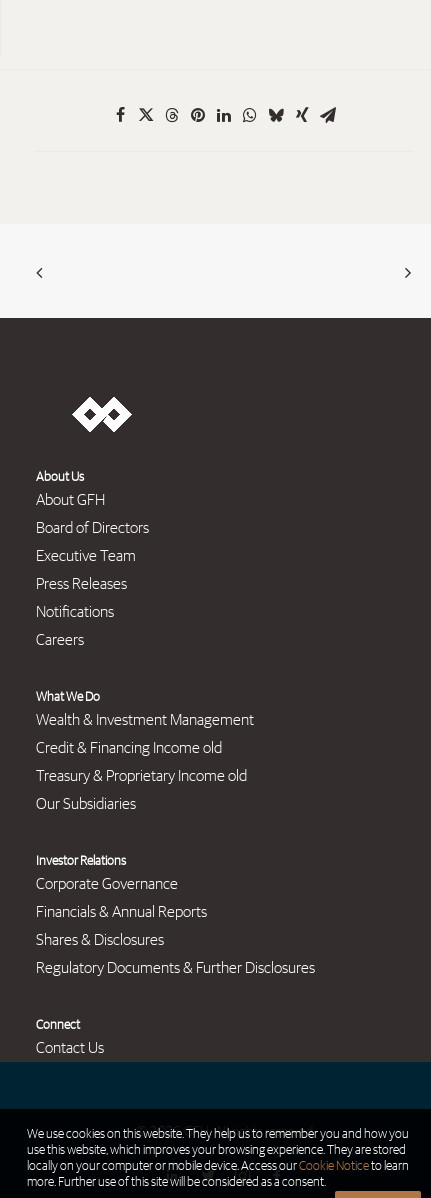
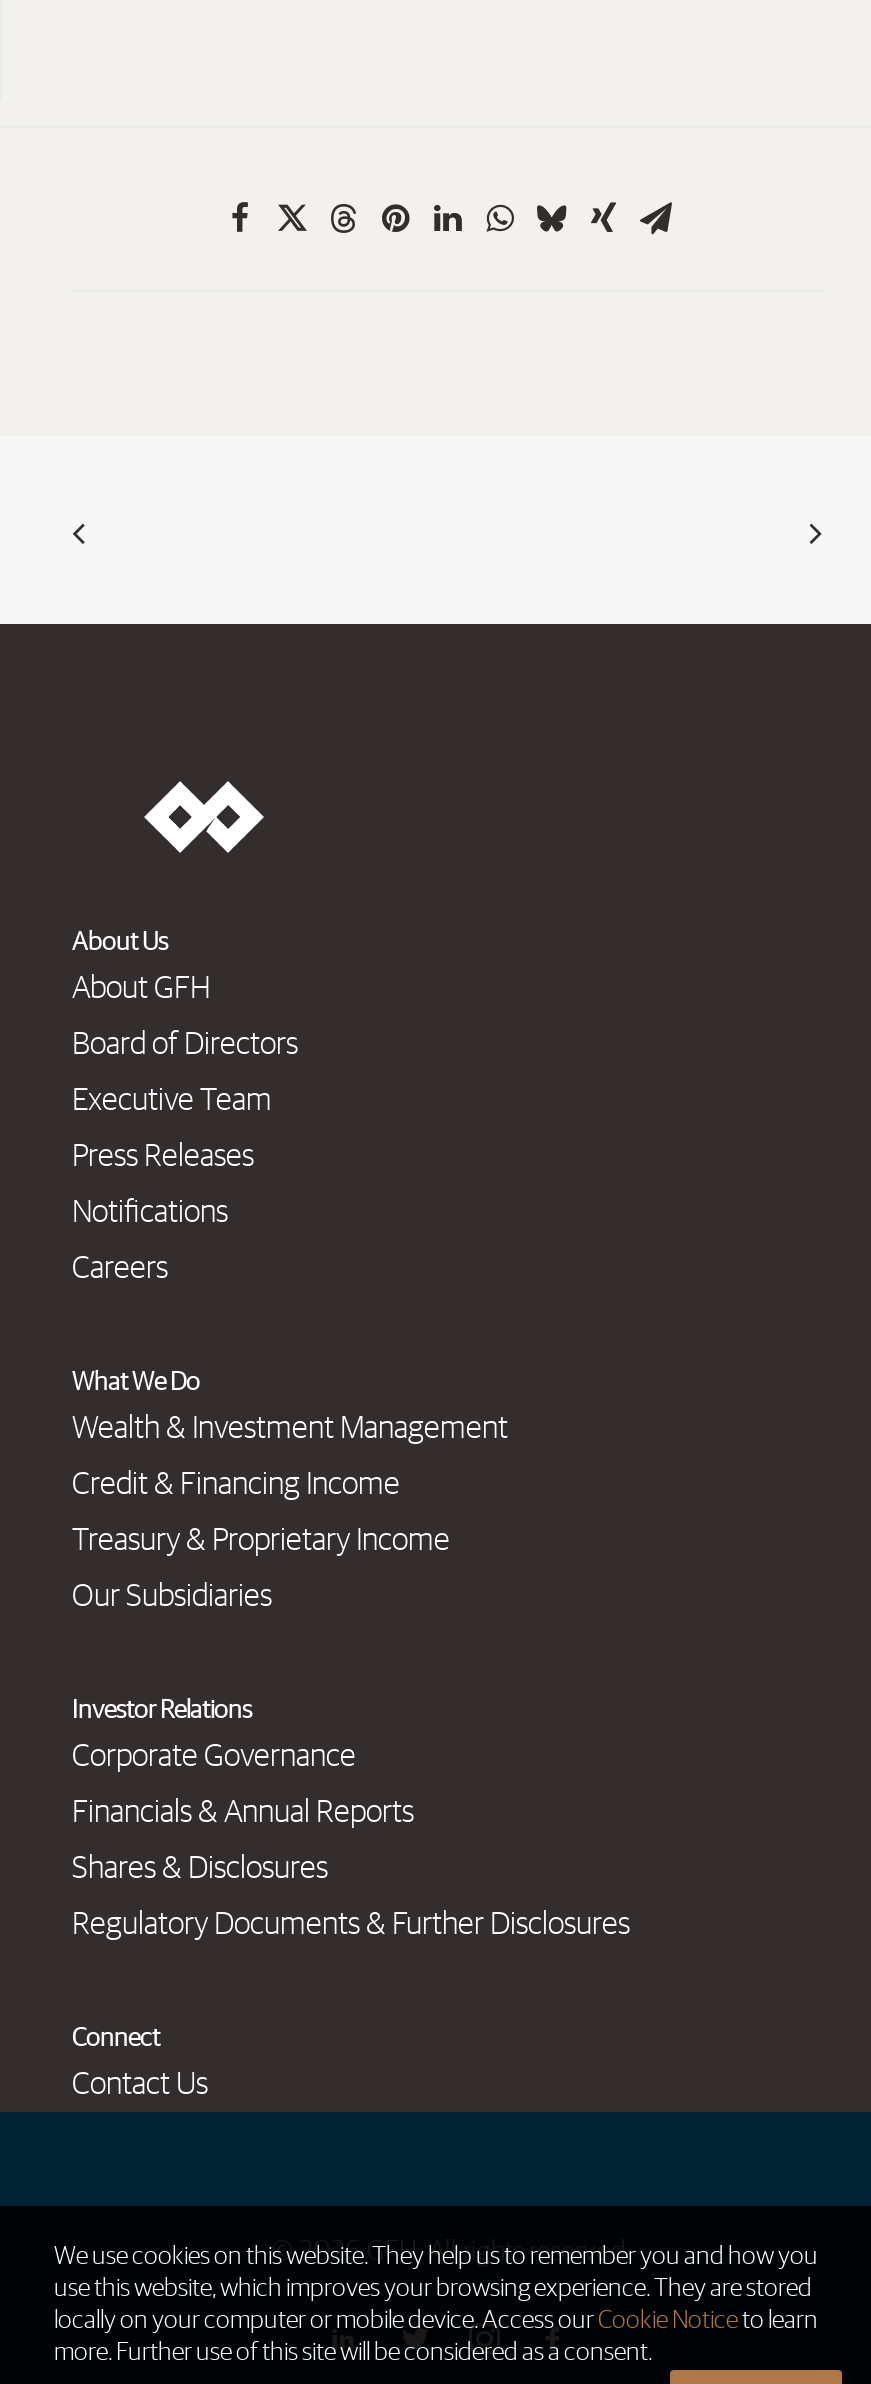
[36,740,222,756] Credit & Financing Income old -> [72,1468,400,1500] Credit & Financing Income
[36,768,247,784] Treasury & Proprietary Income old -> [72,1524,450,1556] Treasury & Proprietary Income

